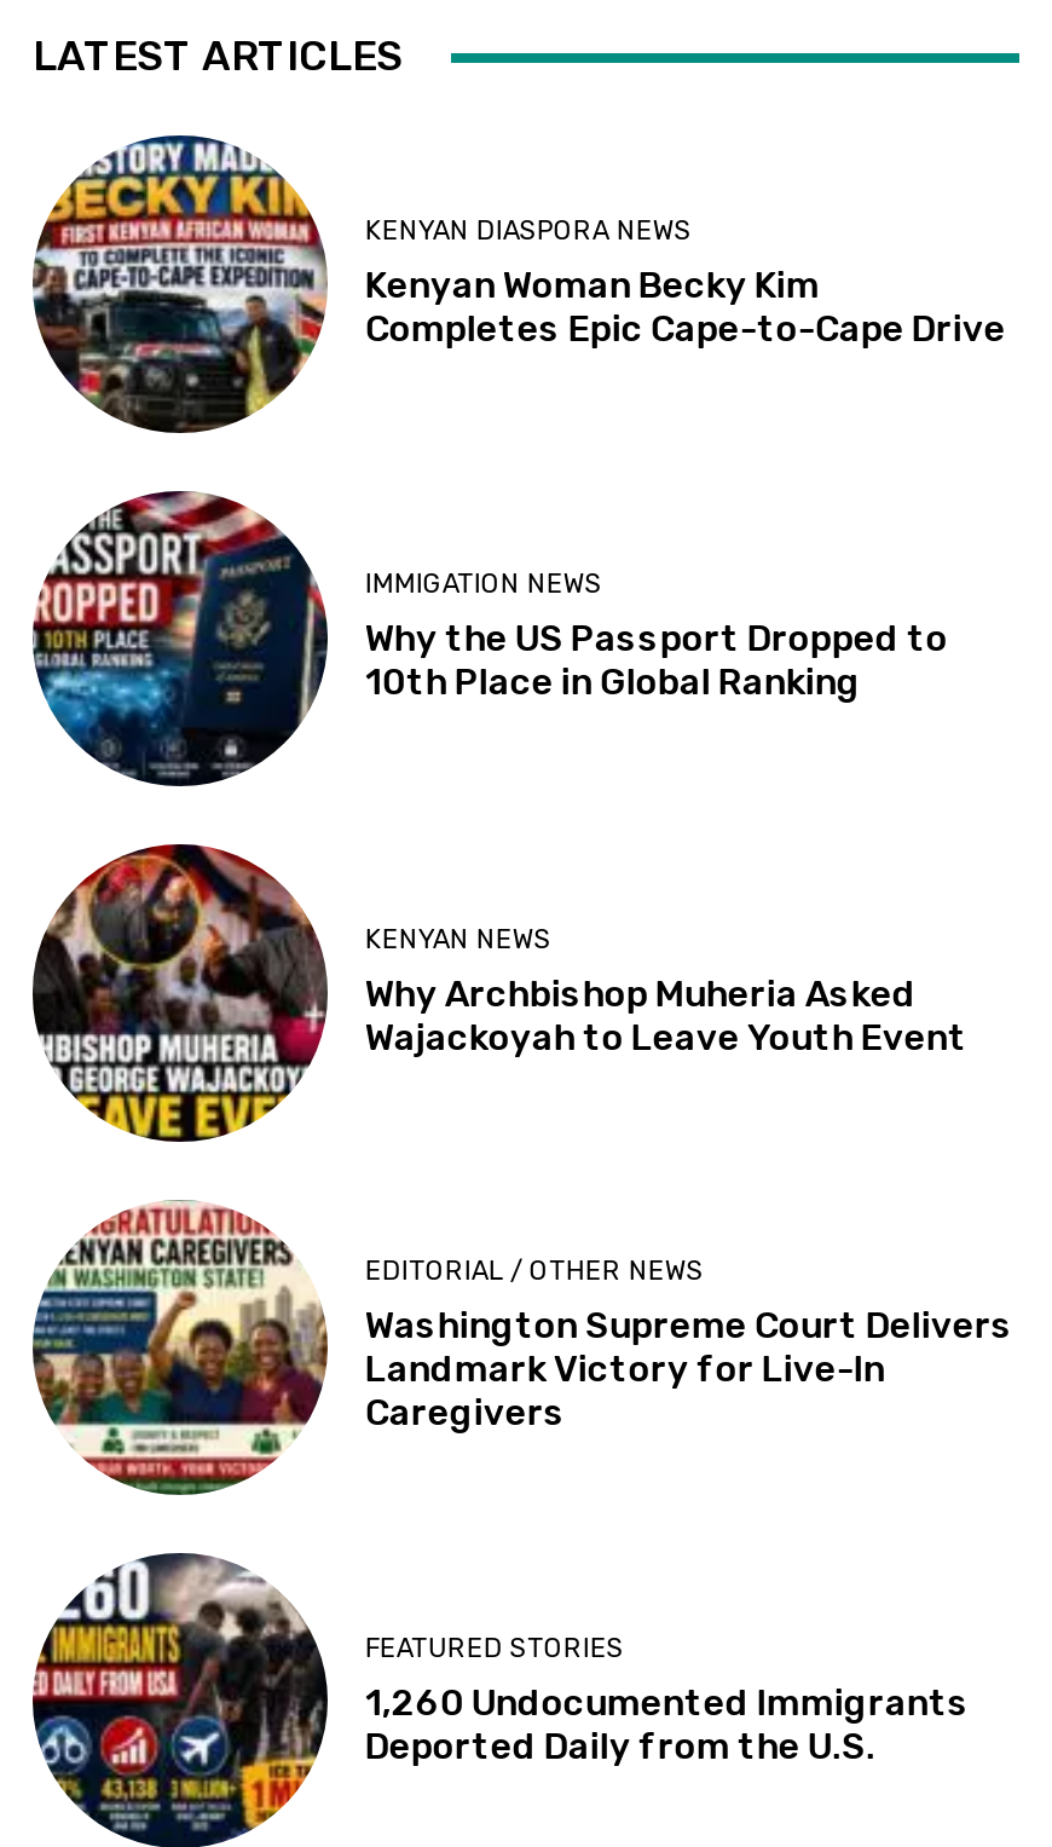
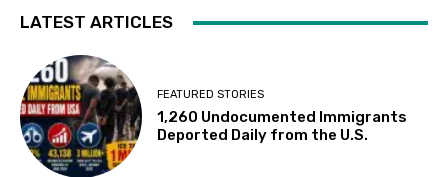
[33,138,1006,435] [image] | KENYAN DIASPORA NEWS | Kenyan Woman Becky Kim | Completes Epic Cape-to-Cape Drive -> none
[30,489,948,789] [image] | IMMIGATION NEWS | Why the US Passport Dropped to | 10th Place in Global Ranking -> none
[30,842,967,1147] [image] | KENYAN NEWS | Why Archbishop Muheria Asked | Wajackoyah to Leave Youth Event -> none
[30,1200,1013,1497] [image] | EDITORIAL / OTHER NEWS | Washington Supreme Court Delivers | Landmark Victory for Live-In | Caregivers -> none

